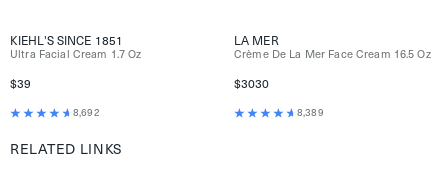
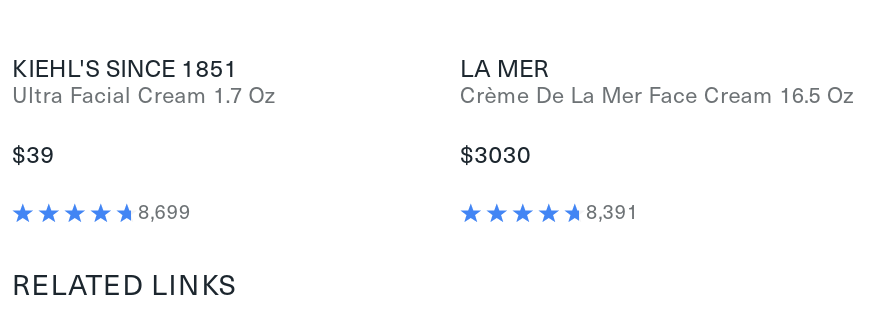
[73,106,100,119] 8,692 -> [138,199,191,225] 8,699
[297,106,324,119] 8,389 -> [586,199,639,225] 8,391

